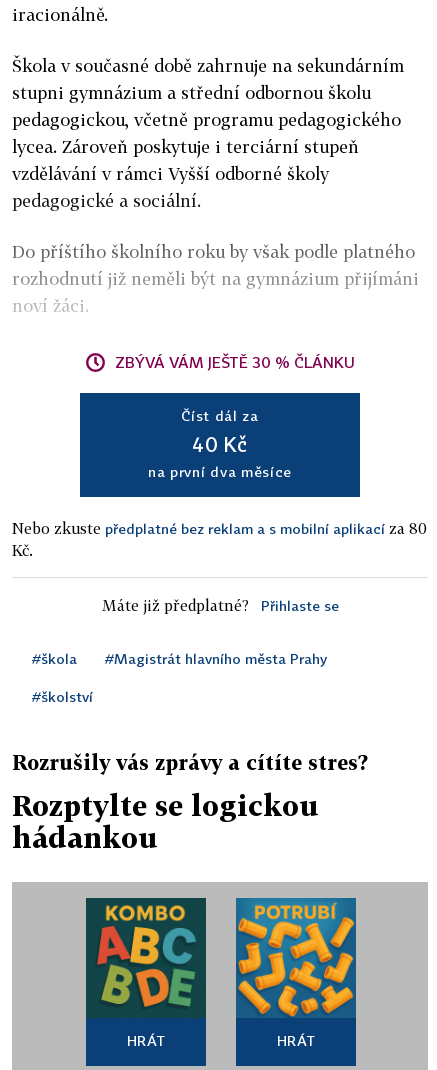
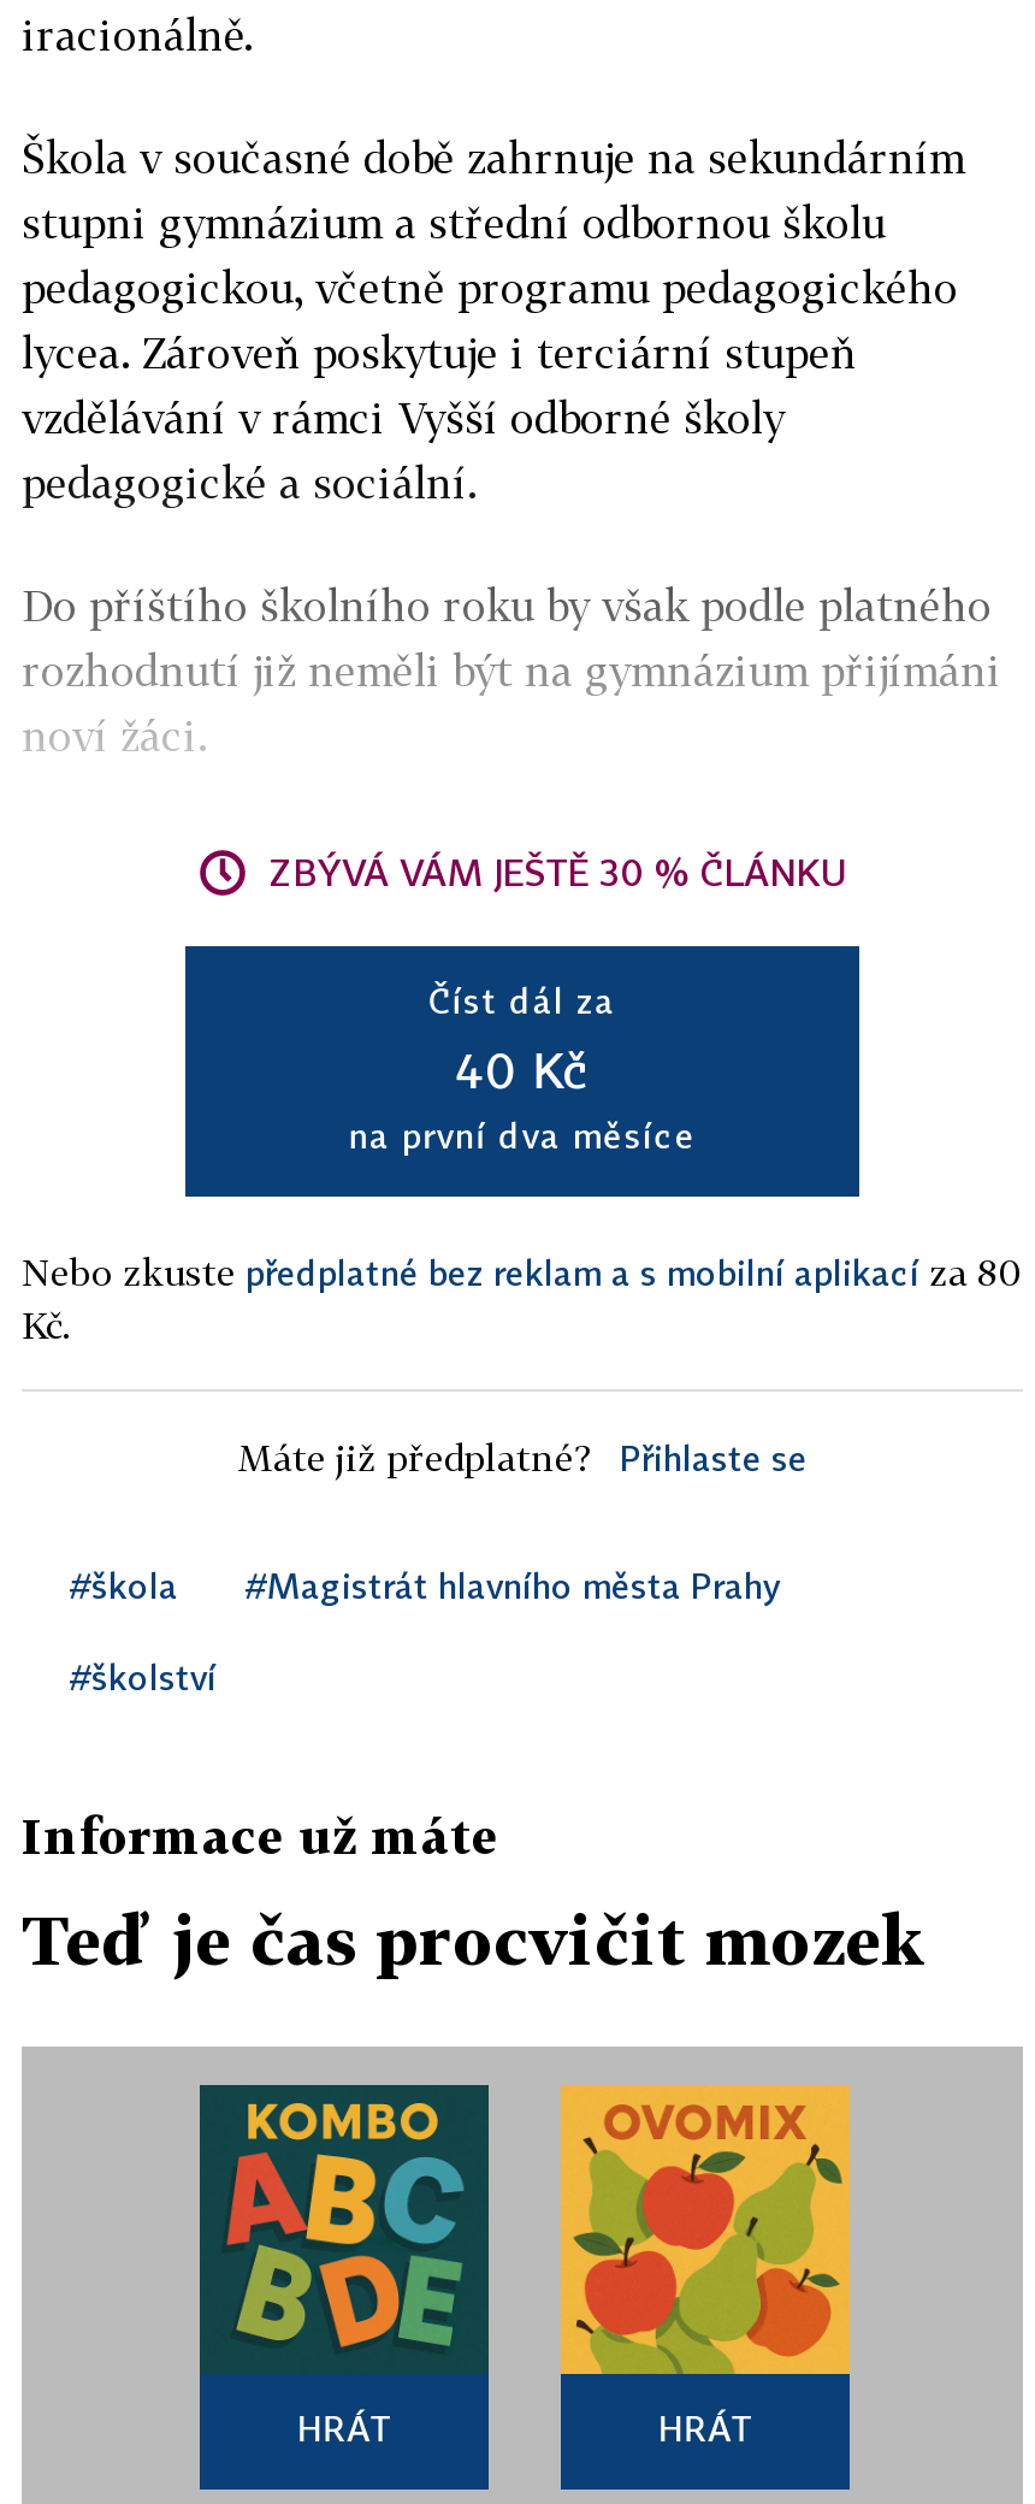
[12,750,368,774] Rozrušily vás zprávy a cítíte stres? -> [22,1806,498,1864] Informace už máte
[12,789,319,854] Rozptylte se logickou | hádankou -> [22,1900,927,1979] Teď je čas procvičit mozek
[235,897,357,1017] [image] -> [558,2083,852,2376] [image]

